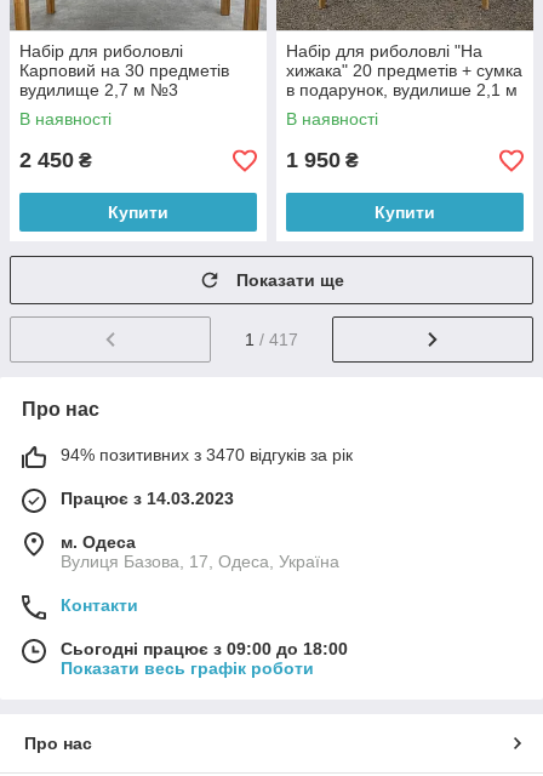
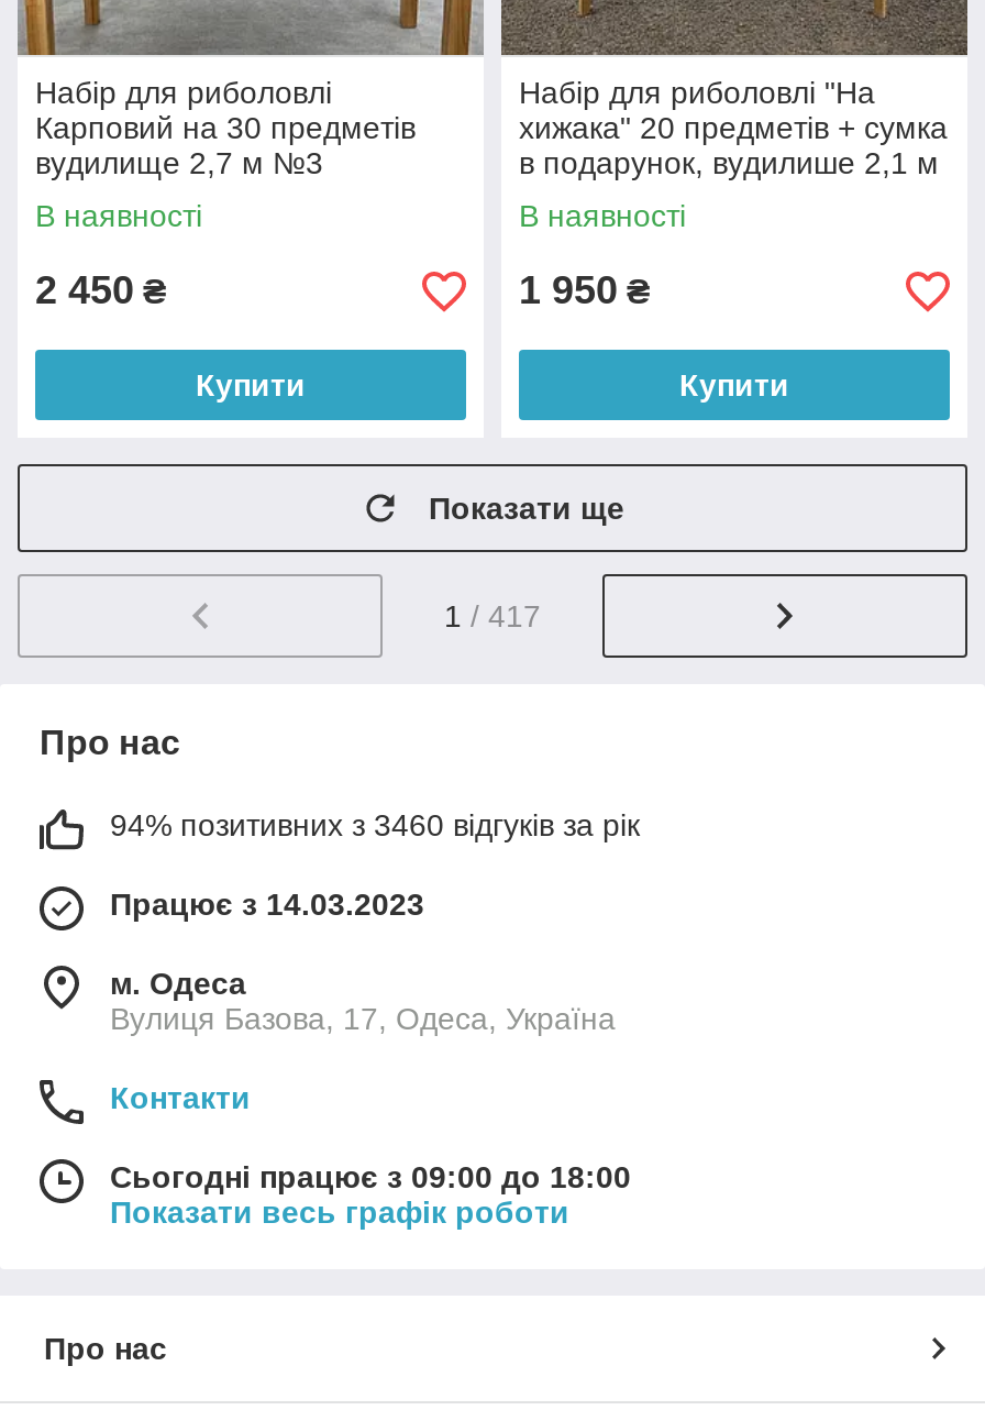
[61,445,353,465] 94% позитивних з 3470 відгуків за рік -> [110,808,640,843] 94% позитивних з 3460 відгуків за рік

